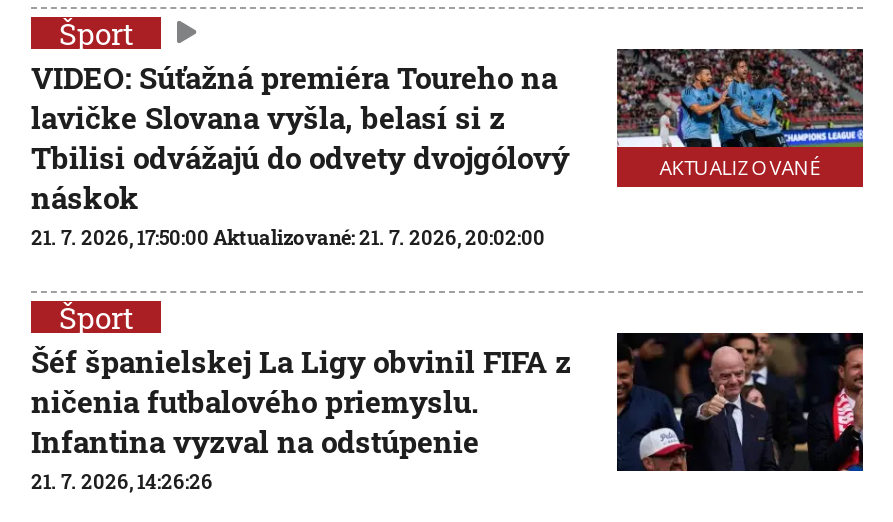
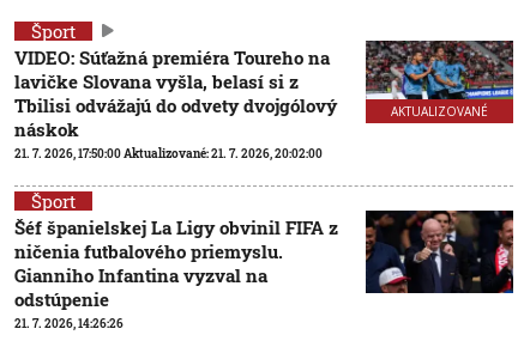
[31,421,479,461] Infantina vyzval na odstúpenie -> [14,263,267,311] Gianniho Infantina vyzval na | odstúpenie

